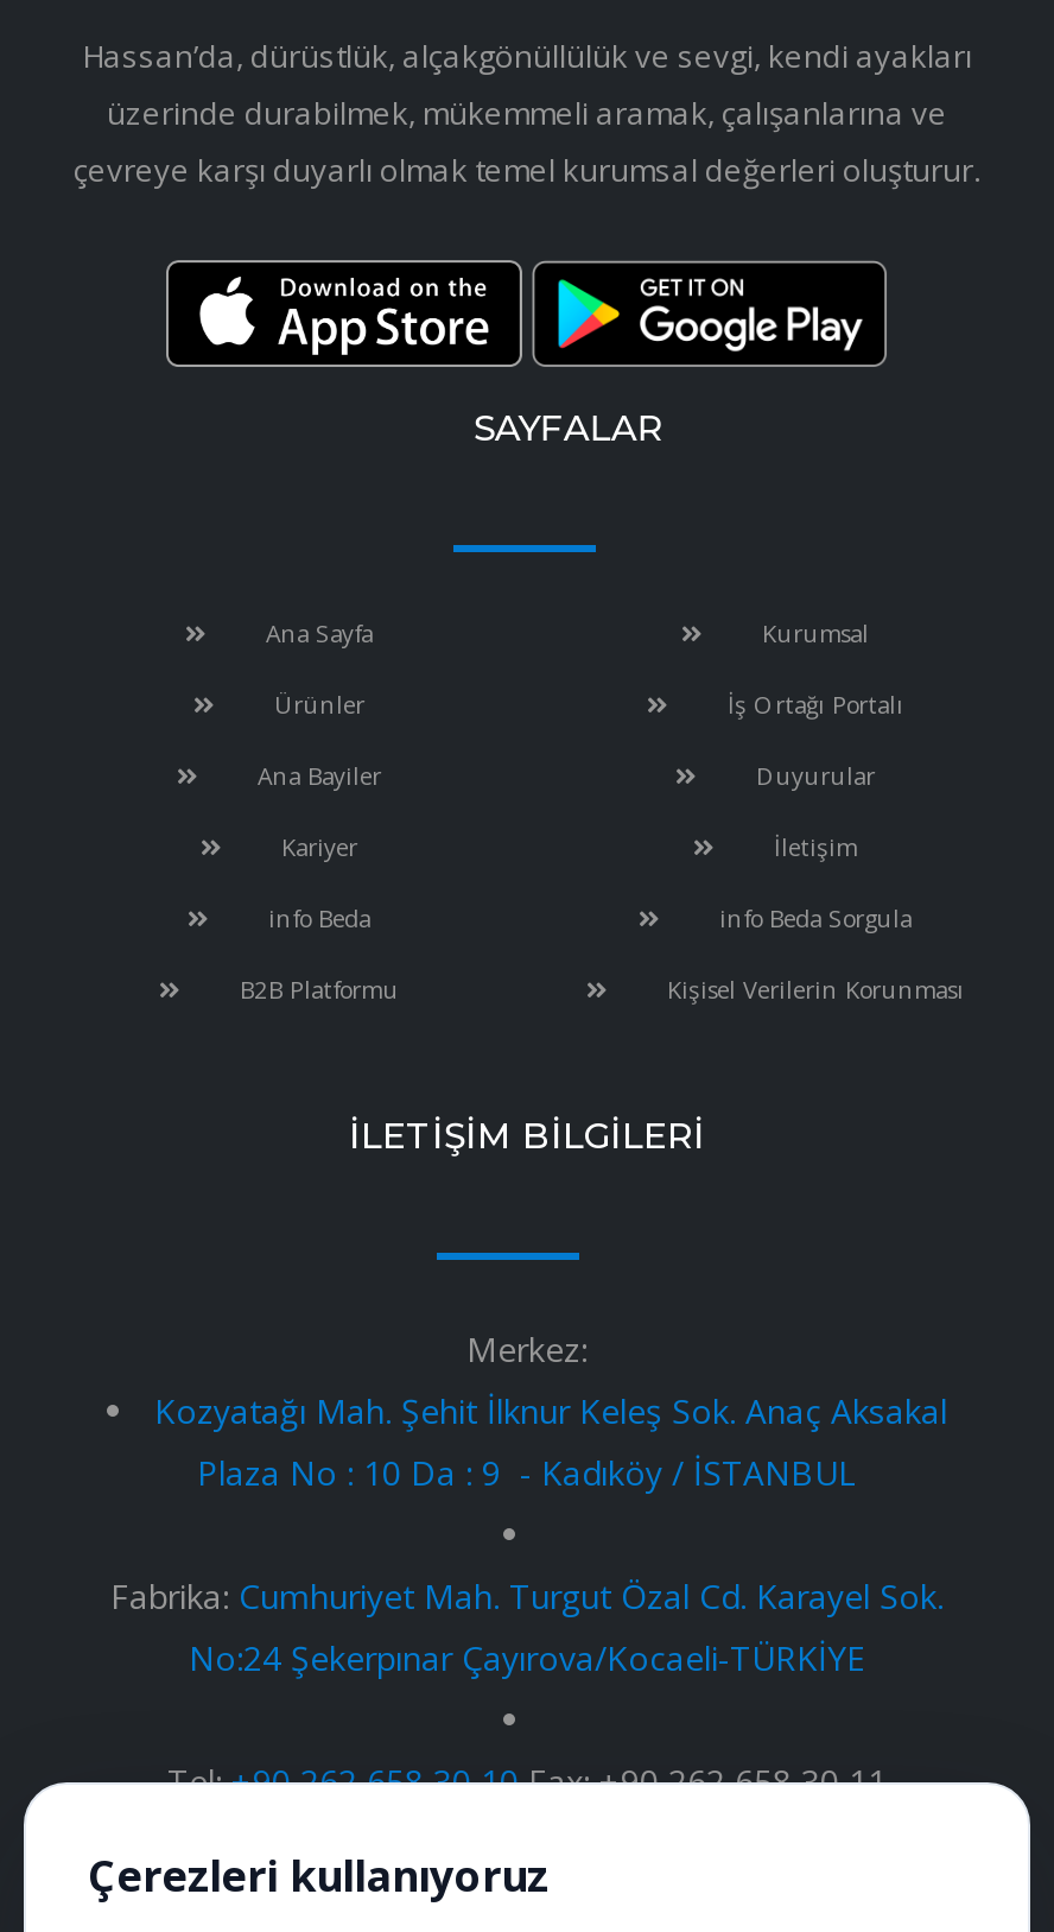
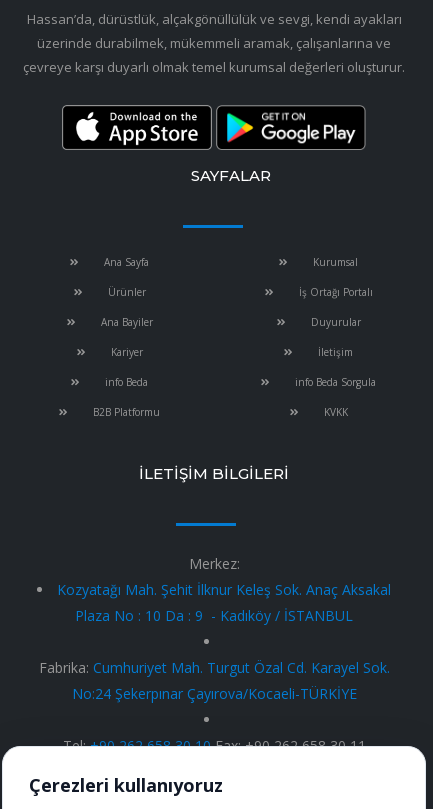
[667,972,964,1005] Kişisel Verilerin Korunması -> [323,405,347,419] KVKK

